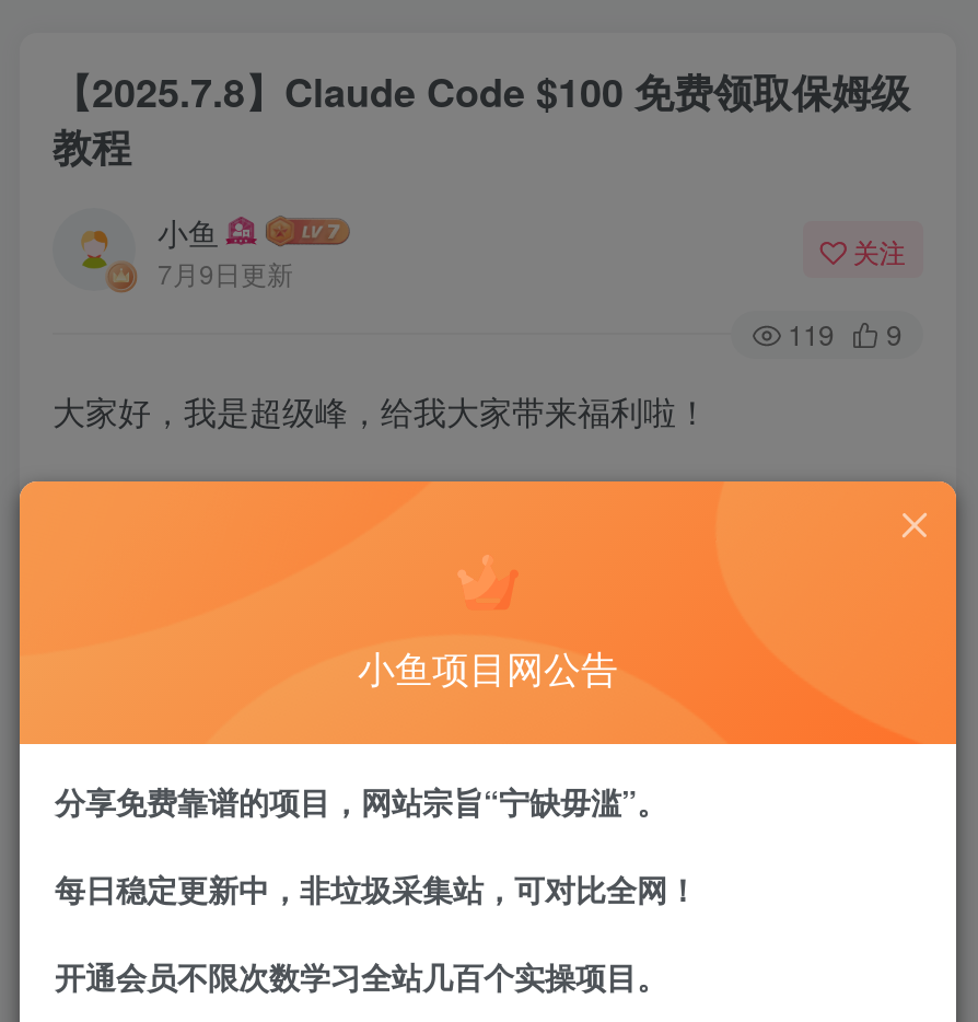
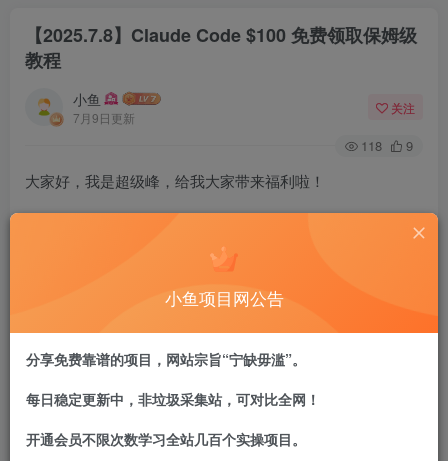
[788,313,901,355] 119 9 -> [361,136,413,155] 118 9

